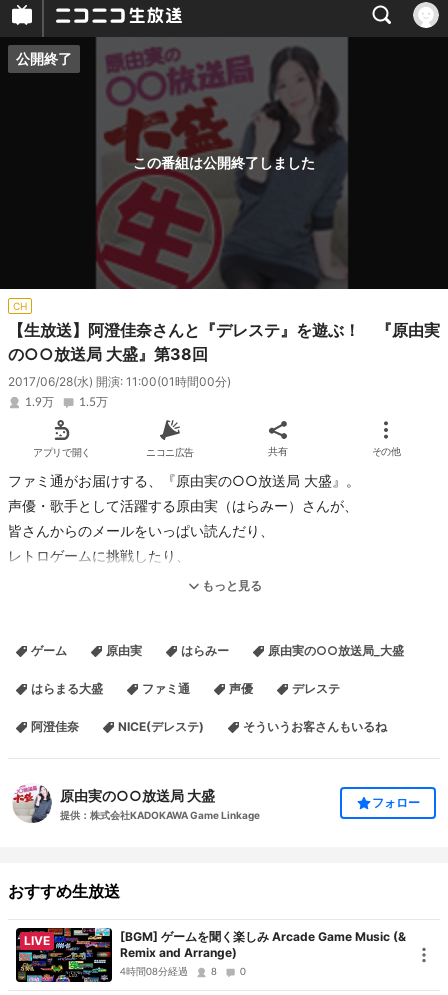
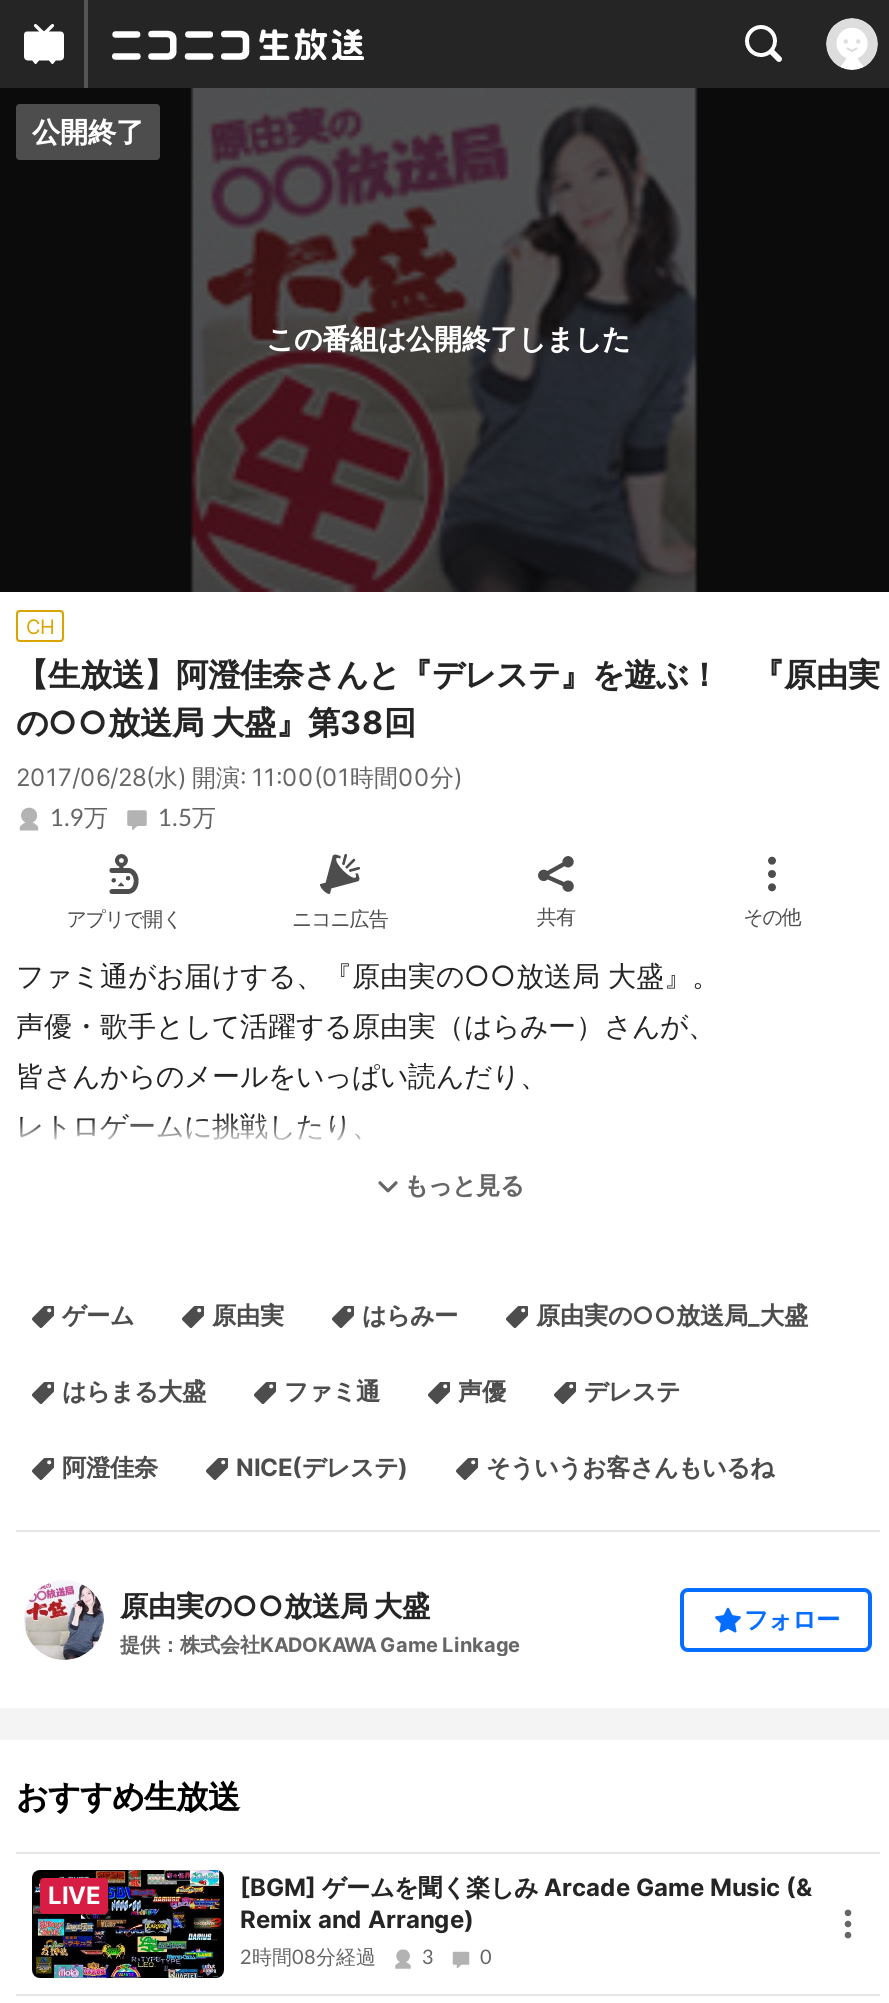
[120,967,188,977] 4時間08分経過 -> [240,1947,376,1967] 2時間08分経過
[211,967,217,977] 8 -> [422,1948,434,1968] 3

